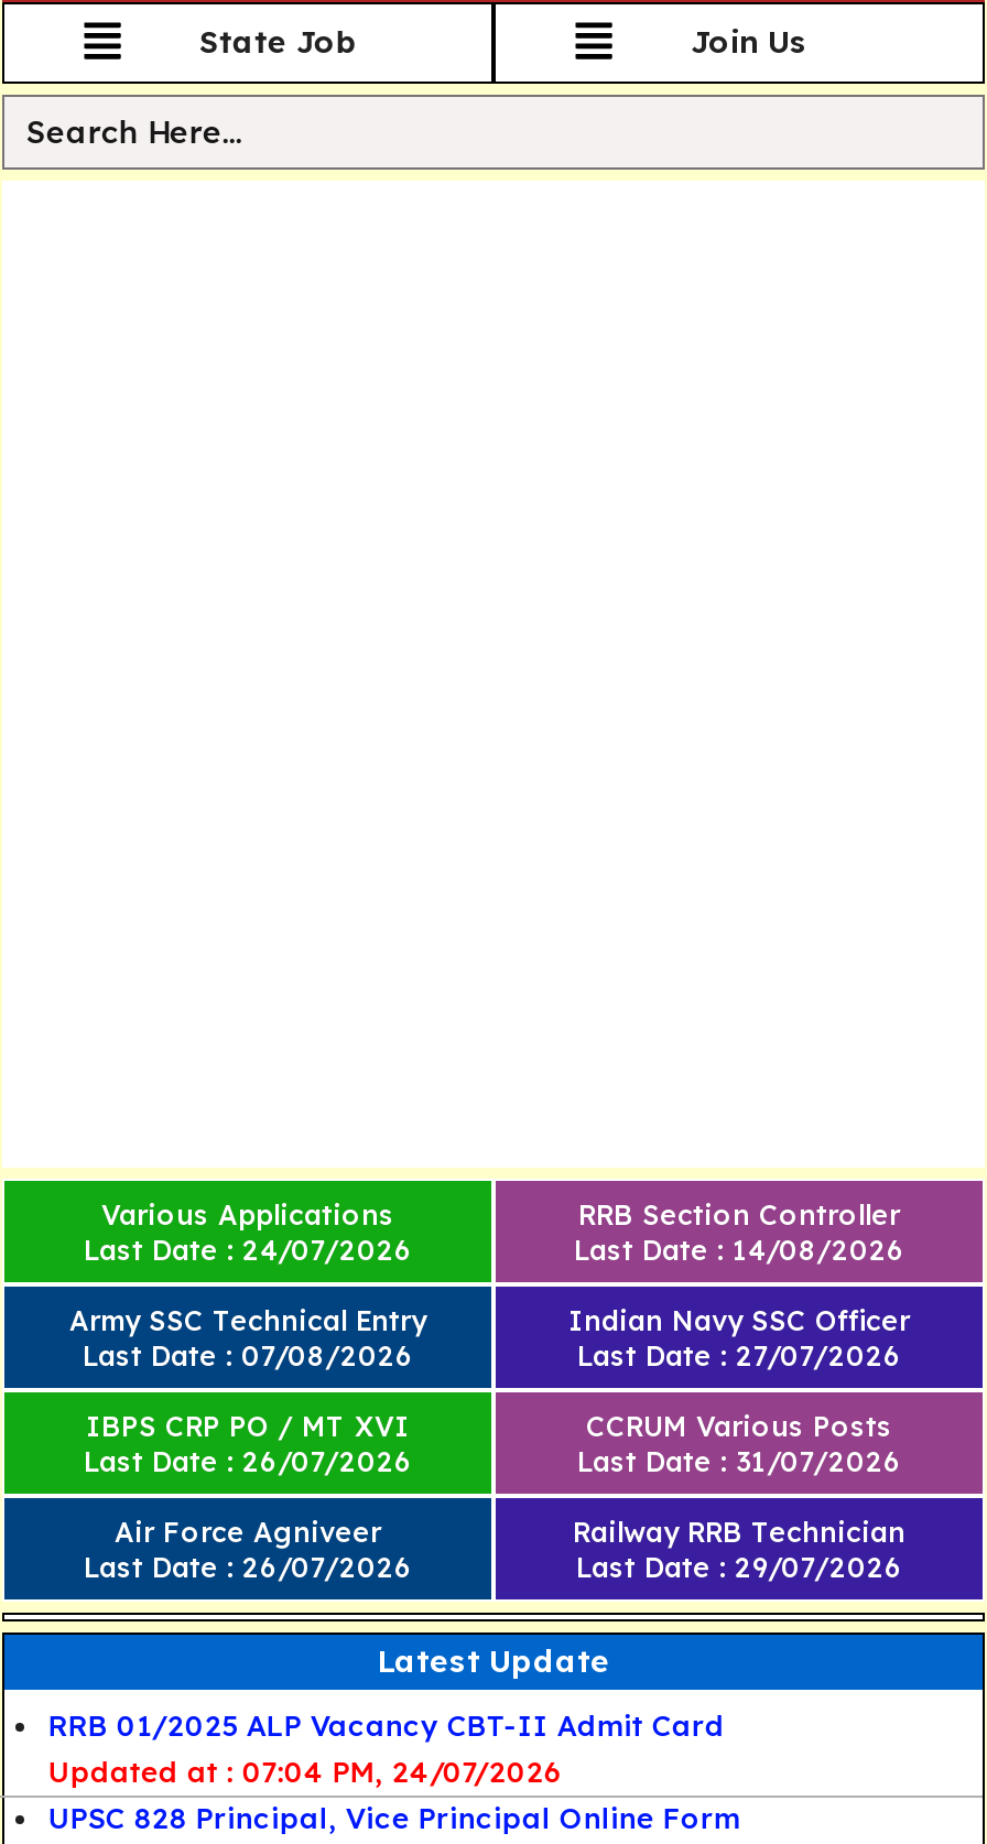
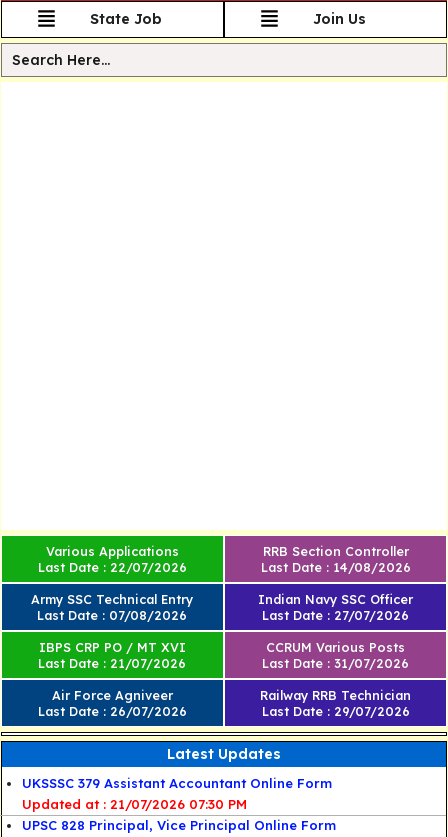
[83,1232,412,1267] Last Date : 24/07/2026 -> [38,559,187,575] Last Date : 22/07/2026
[83,1444,412,1479] Last Date : 26/07/2026 -> [38,655,186,671] Last Date : 21/07/2026
[377,1642,610,1682] Latest Update -> [167,745,281,763] Latest Updates
[48,1708,725,1790] RRB 01/2025 ALP Vacancy CBT-II Admit Card | 07:04 PM, 24/07/2026 -> [22,775,332,812] UKSSSC 379 Assistant Accountant Online Form | 21/07/2026 07:30 PM

